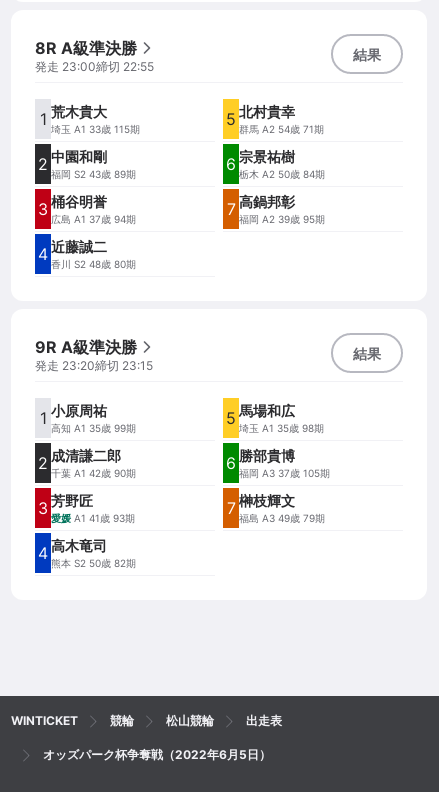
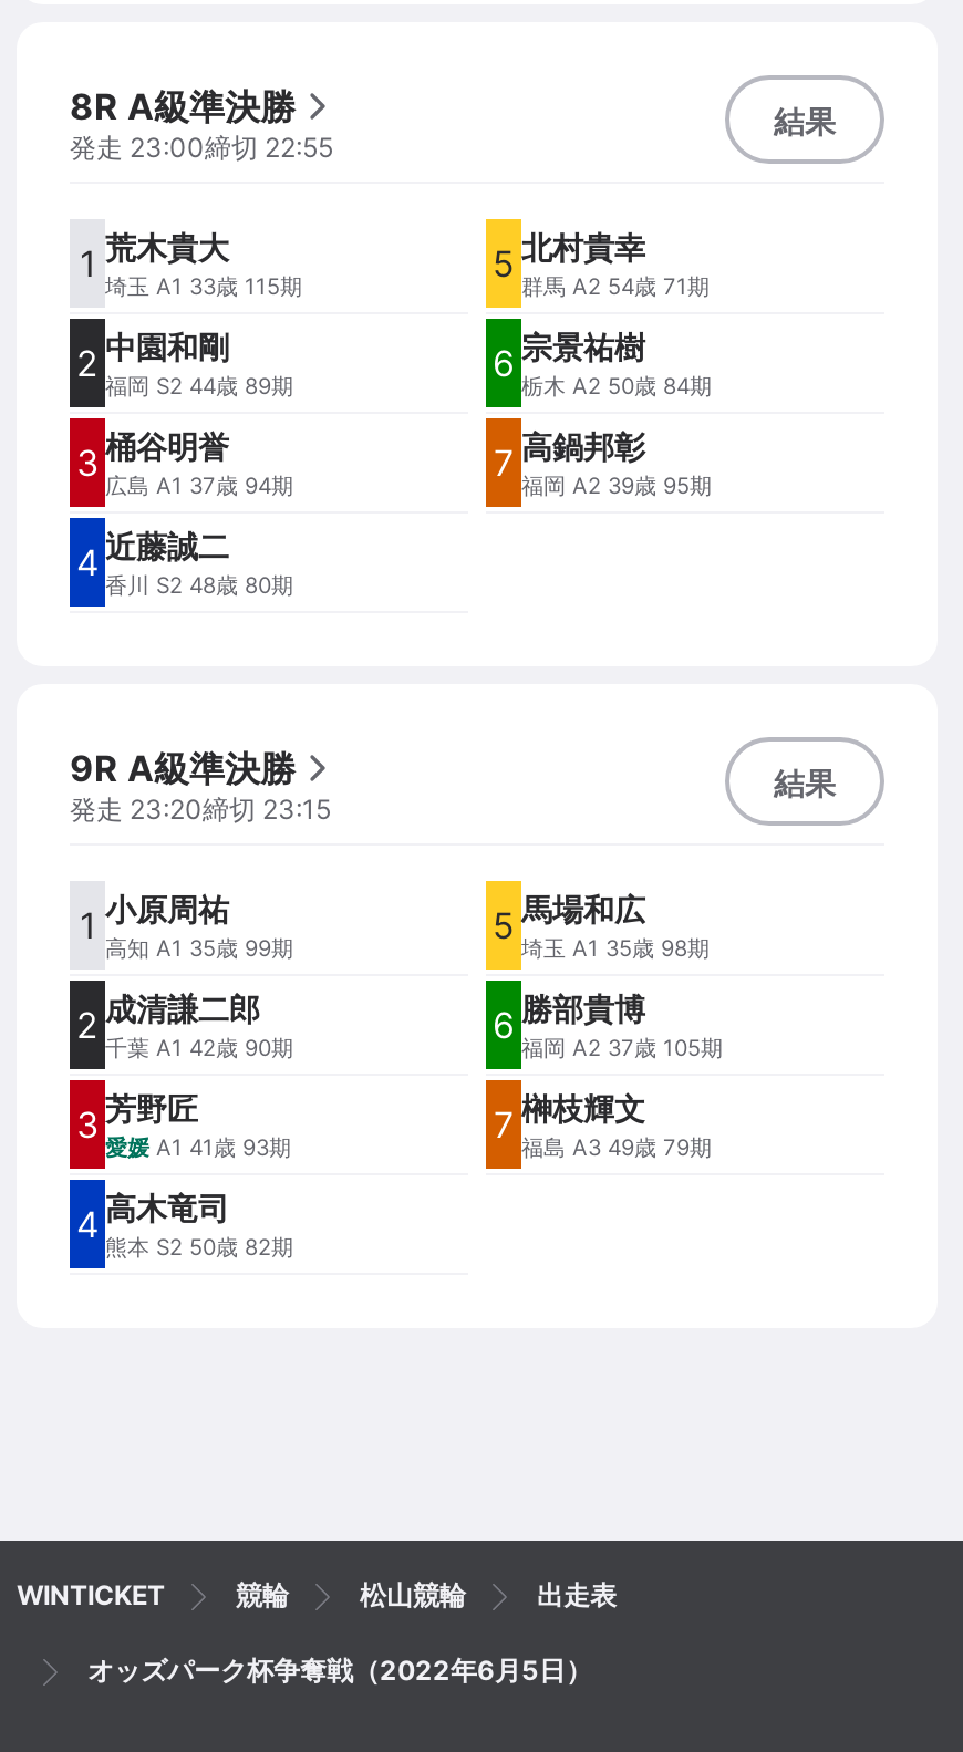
[51,168,136,180] 福岡S2 43歳 89期 -> [105,372,293,398] 福岡S2 44歳 89期
[239,467,330,479] 福岡A3 37歳 105期 -> [521,1034,723,1060] 福岡A2 37歳 105期

